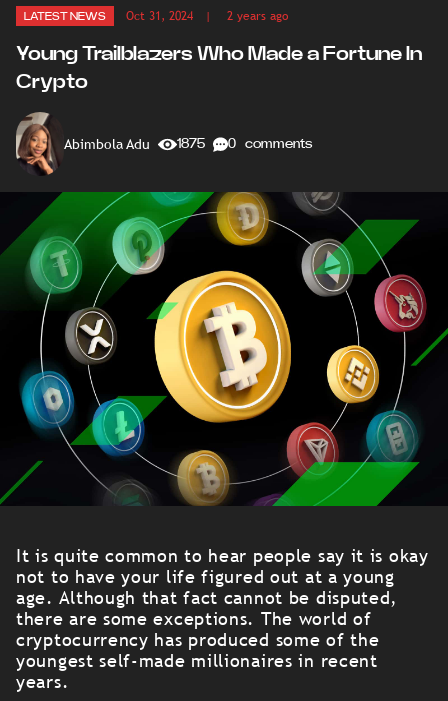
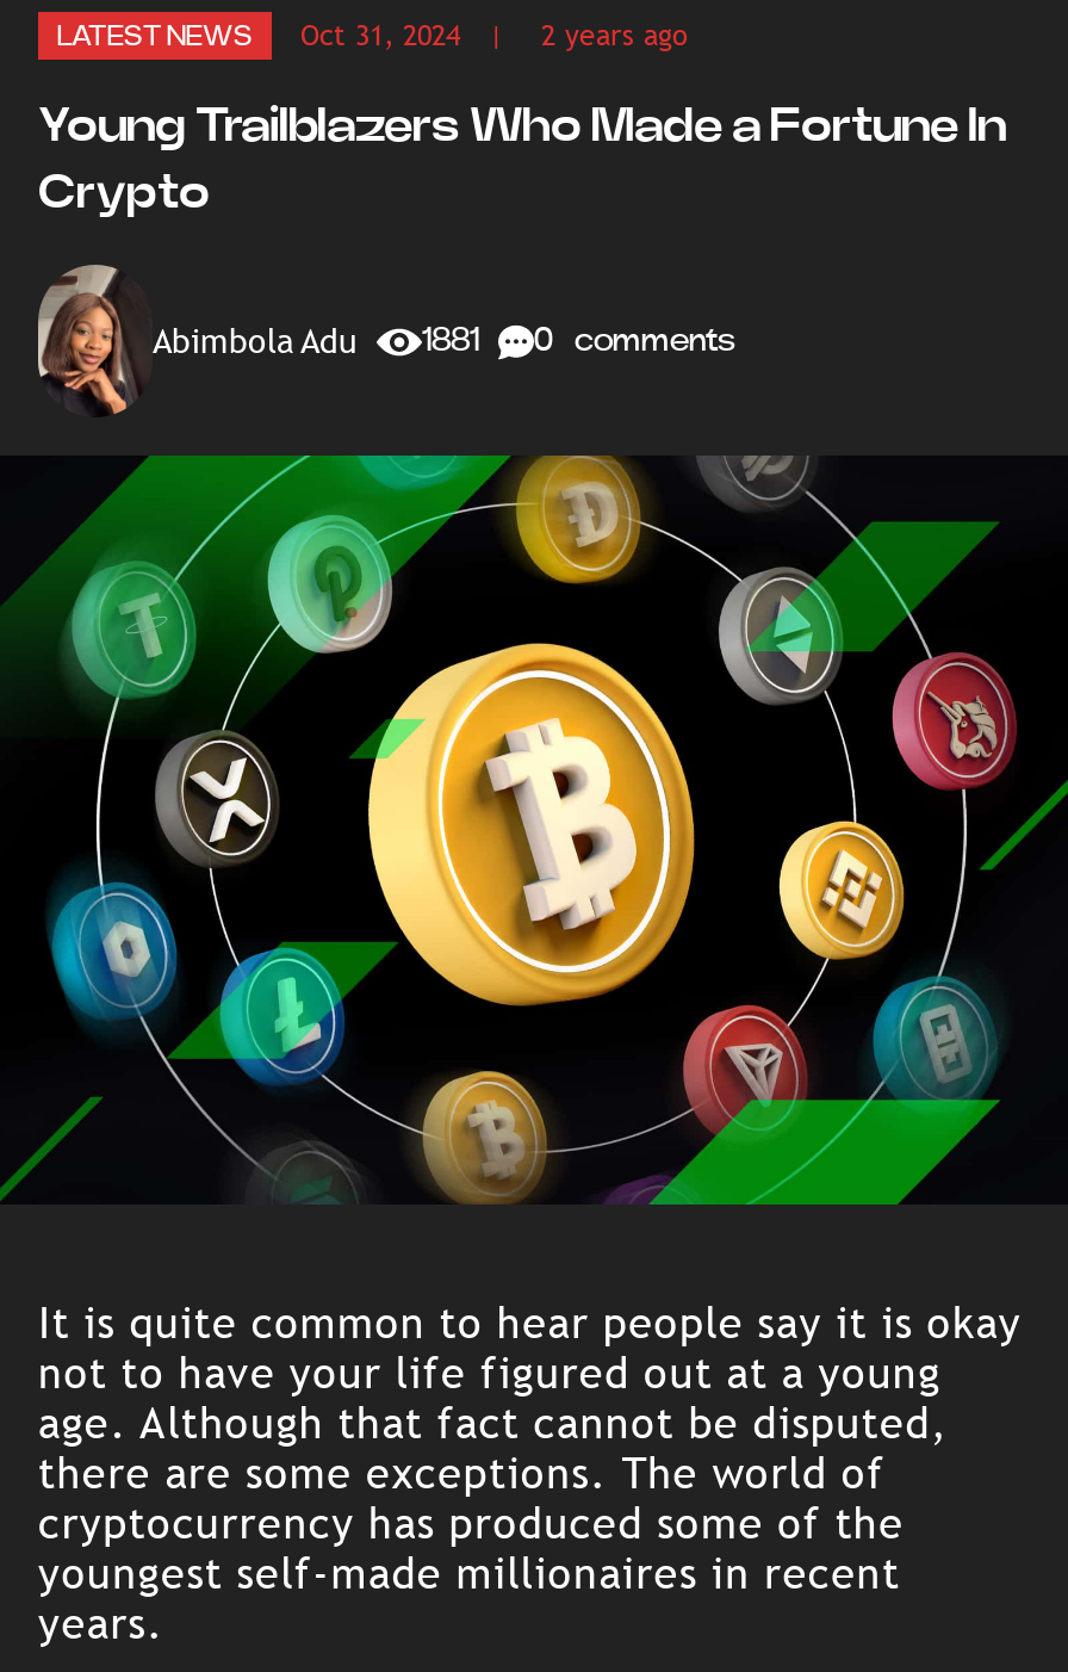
[64,136,312,152] Abimbola Adu 1875 0 comments -> [153,322,734,360] Abimbola Adu 1881 0 comments

